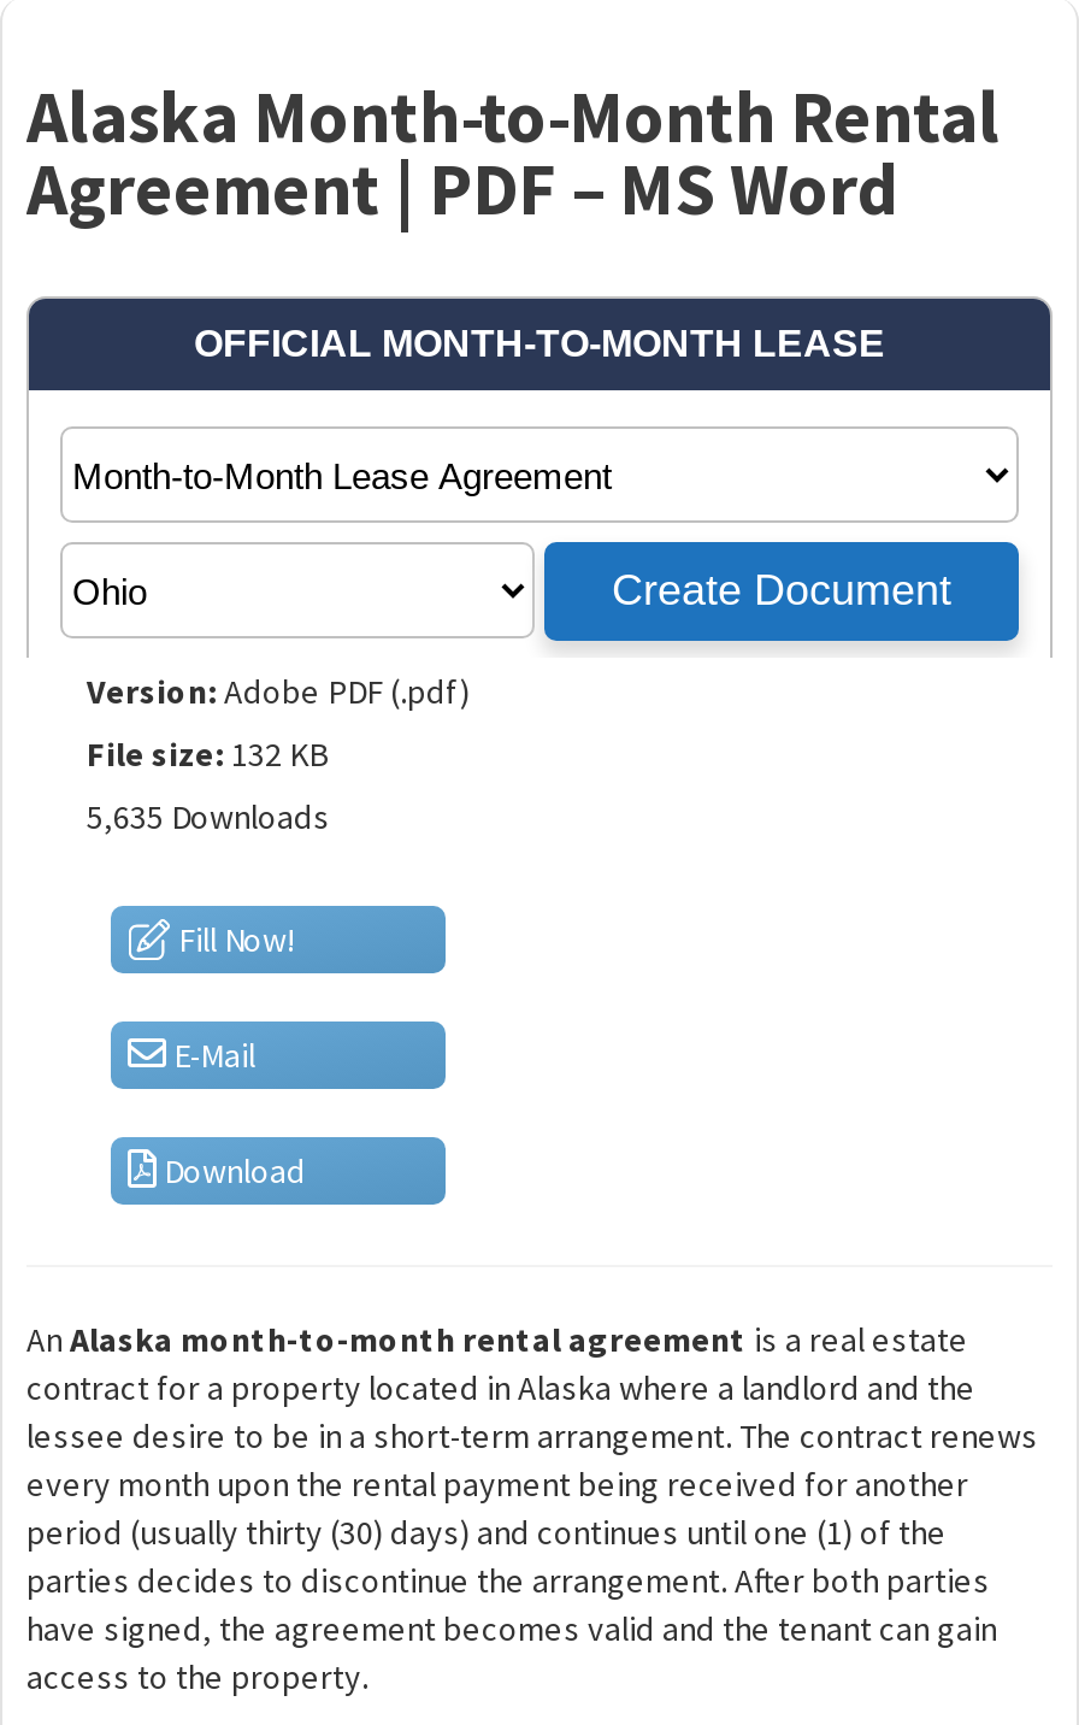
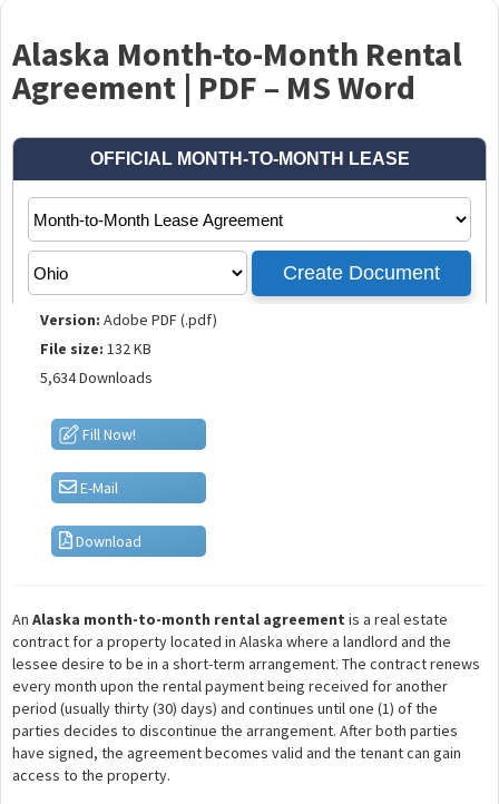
[87,796,330,839] 5,635 Downloads -> [40,368,153,388] 5,634 Downloads

